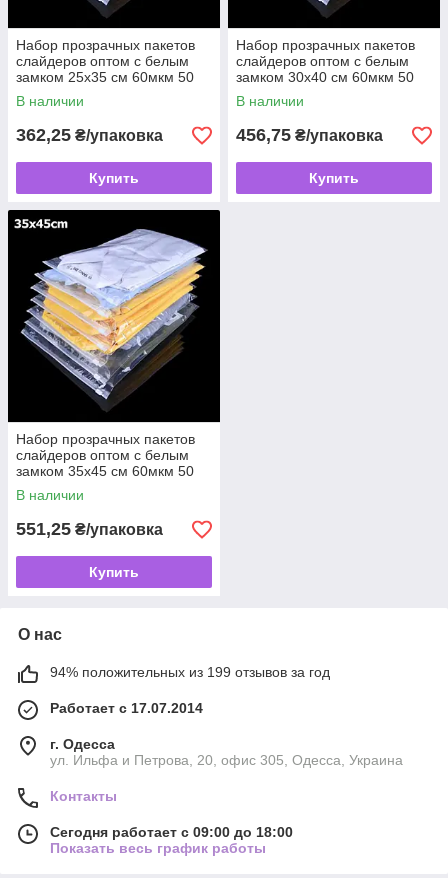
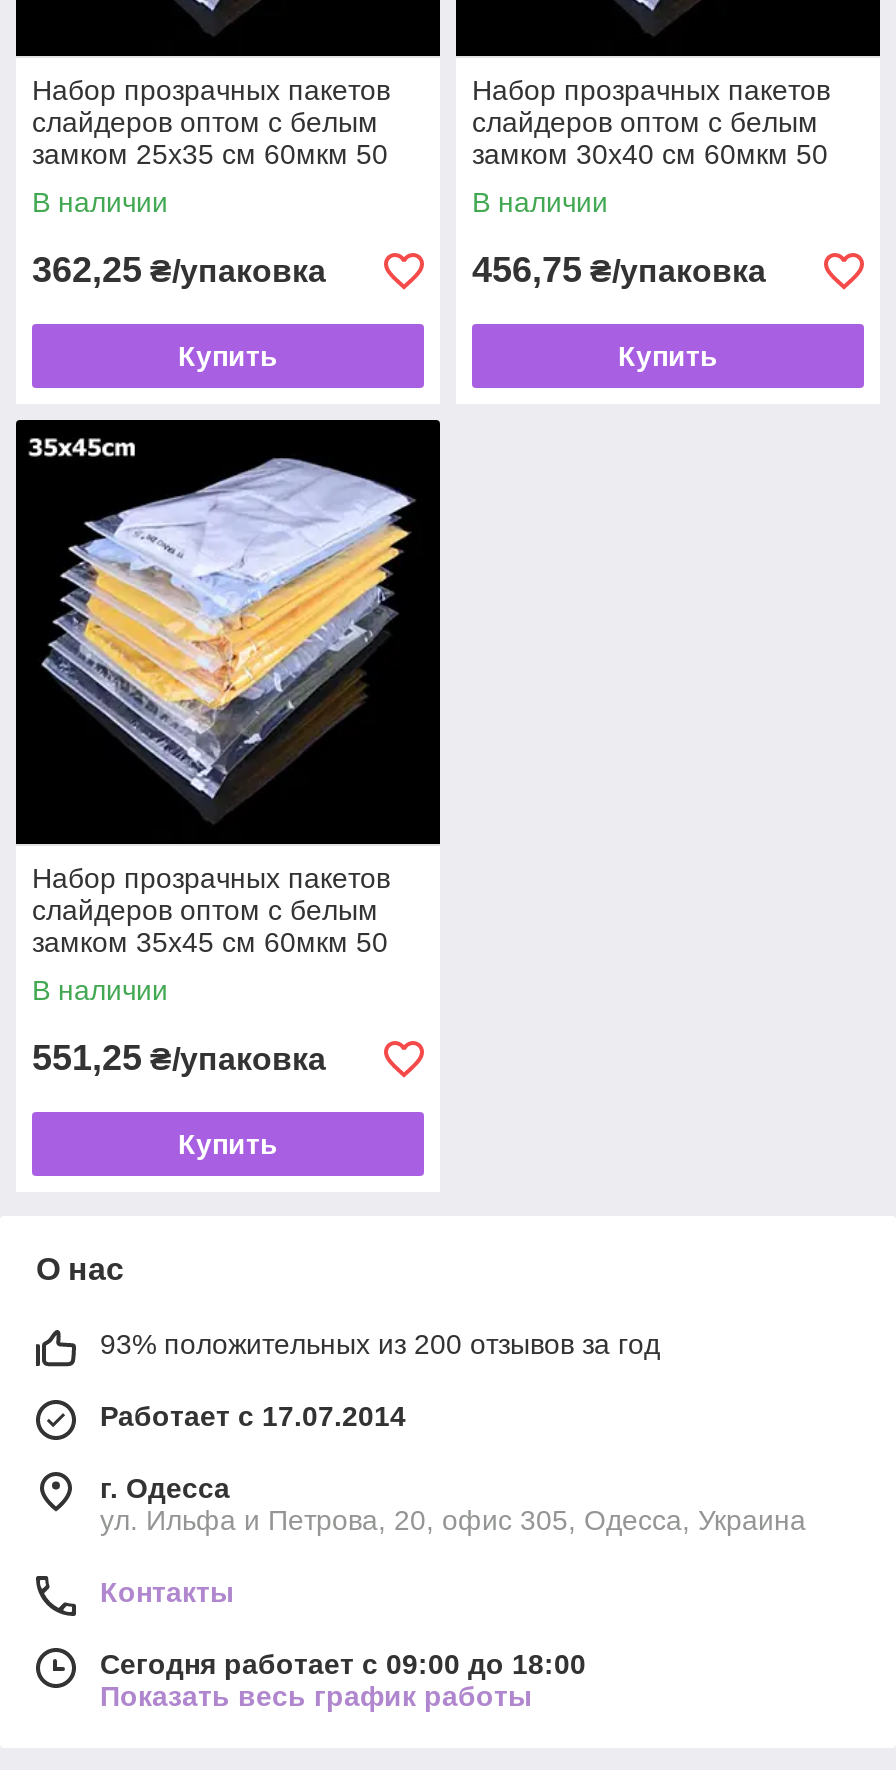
[50,664,330,680] 94% положительных из 199 отзывов за год -> [100,1328,660,1360] 93% положительных из 200 отзывов за год

